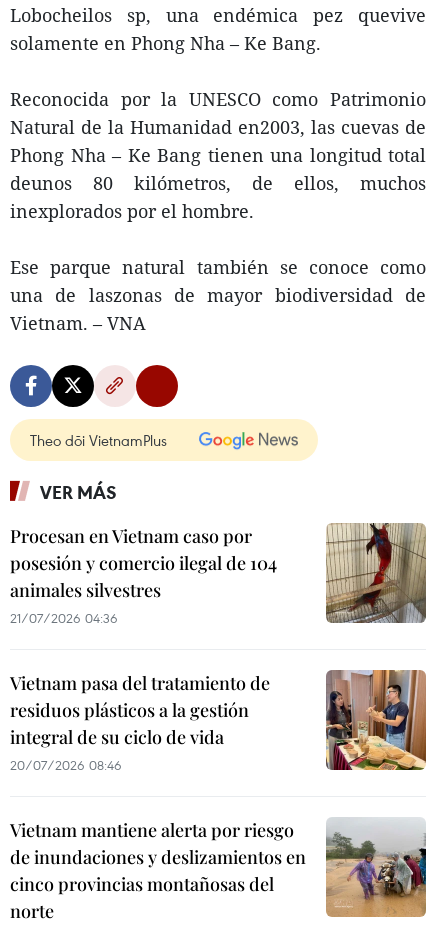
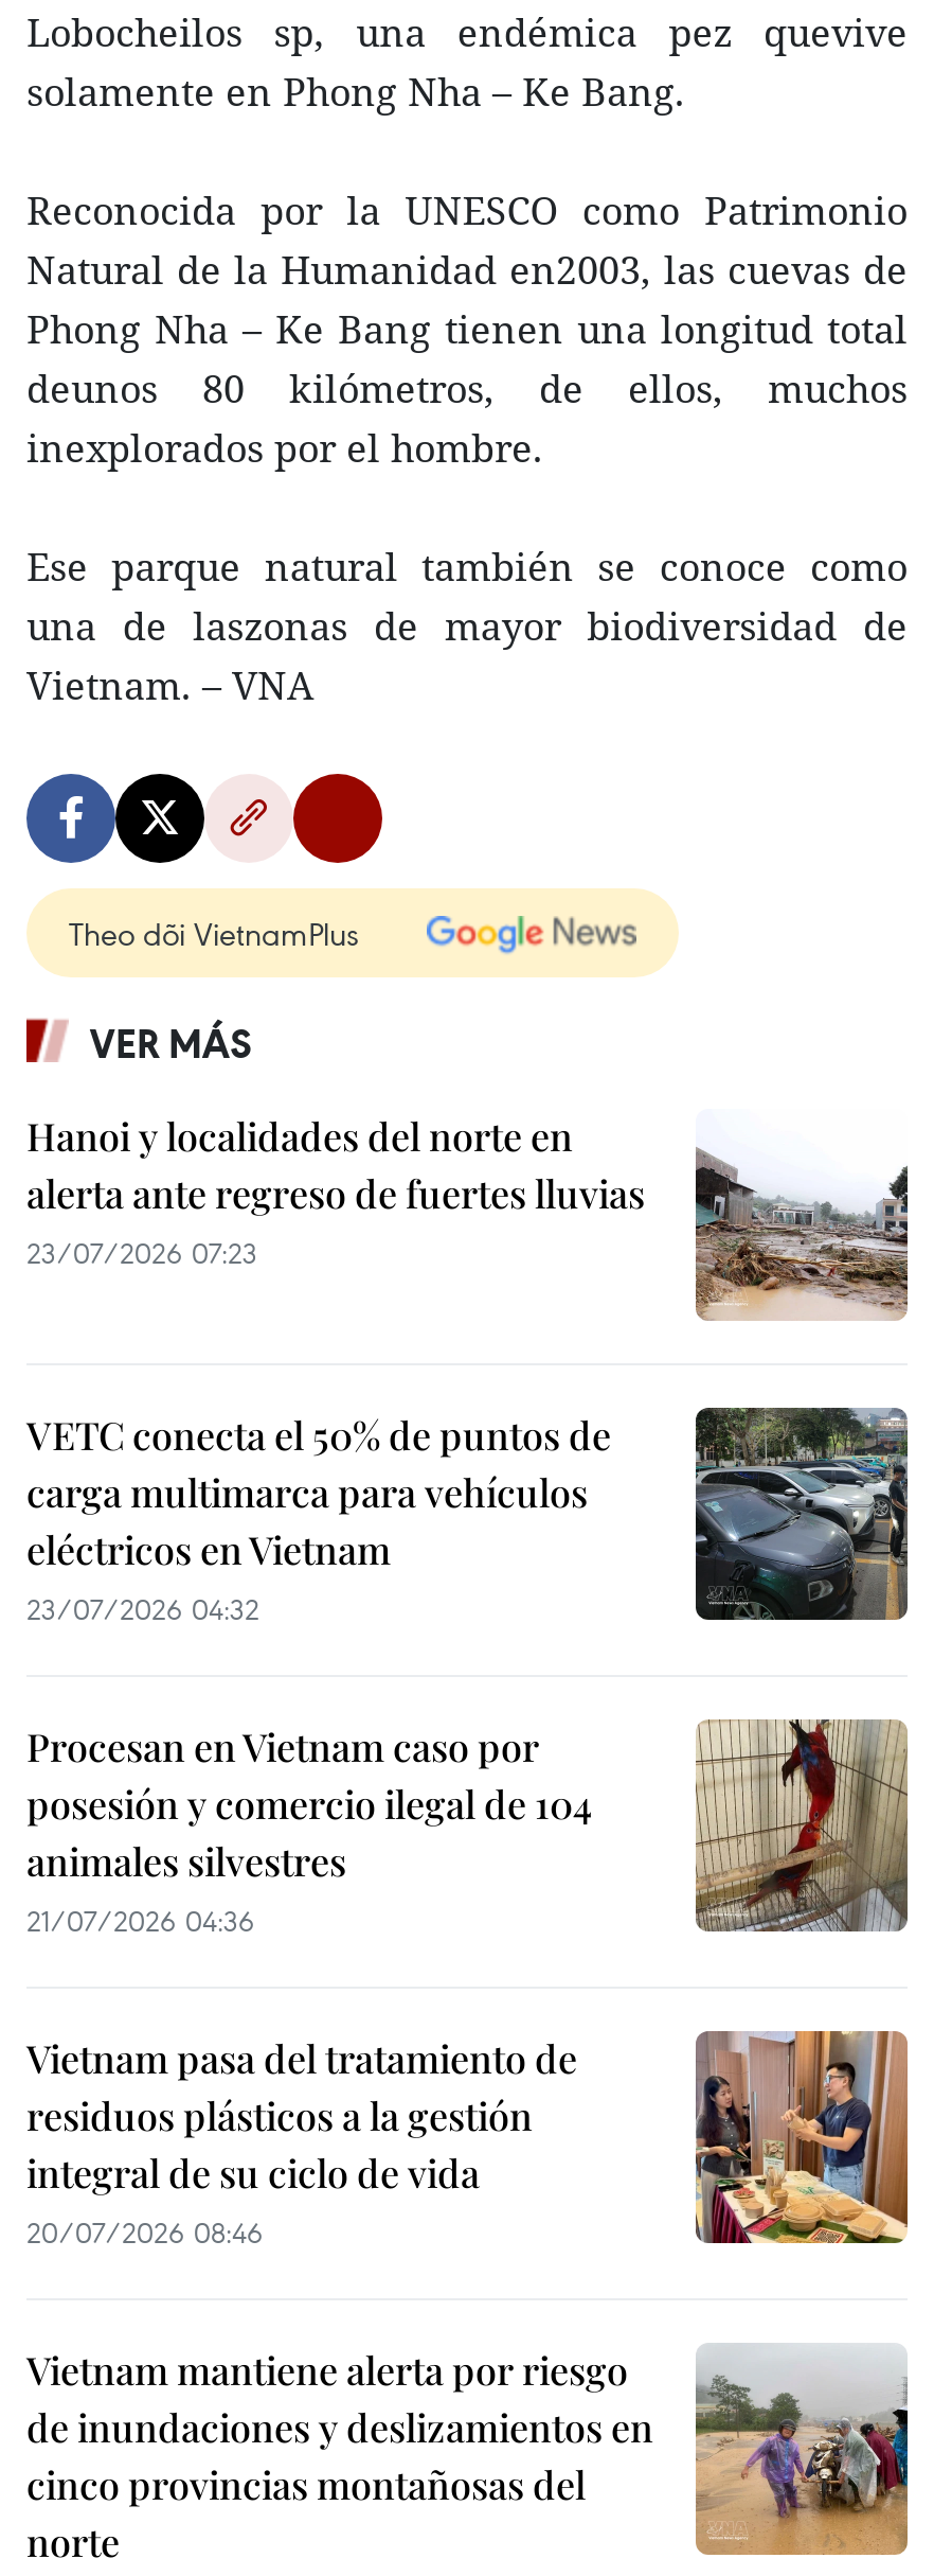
none -> [26,1111,910,1321] [image] | Hanoi y localidades del norte en | alerta ante regreso de fuertes lluvias | 23/07/2026 07:23
none -> [26,1406,910,1628] [image] | VETC conecta el 50% de puntos de | carga multimarca para vehículos | eléctricos en Vietnam | 23/07/2026 04:32

